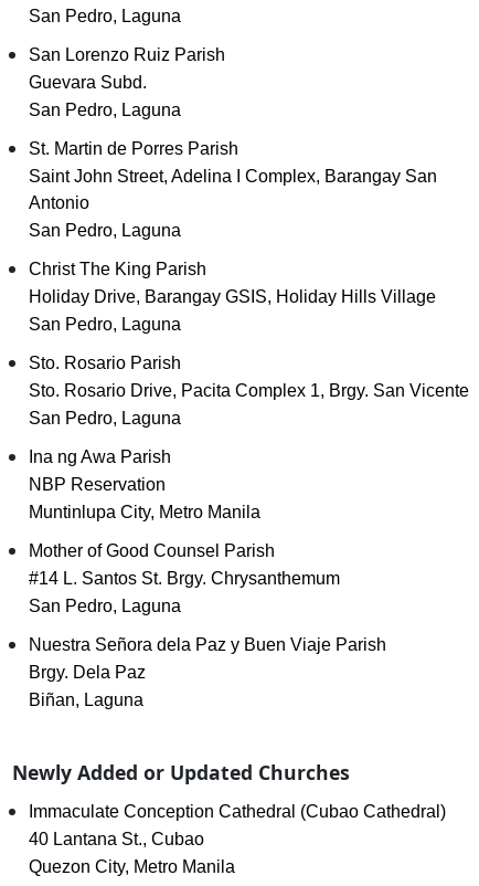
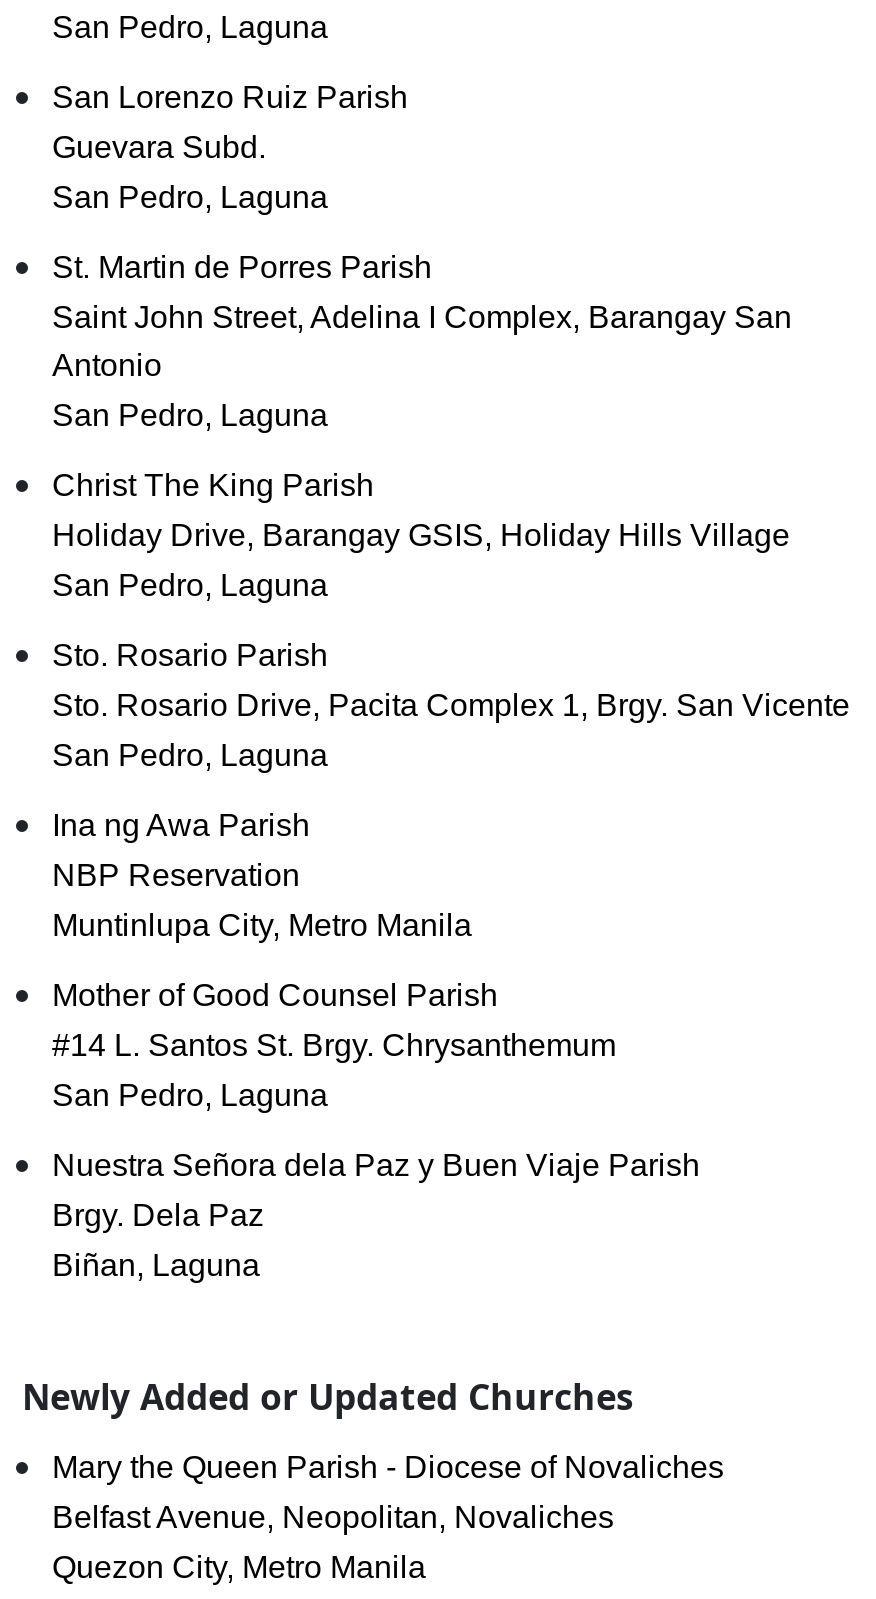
[29,802,446,821] Immaculate Conception Cathedral (Cubao Cathedral) -> [52,1450,724,1484] Mary the Queen Parish - Diocese of Novaliches
[29,830,204,848] 40 Lantana St., Cubao -> [52,1500,614,1534] Belfast Avenue, Neopolitan, Novaliches

